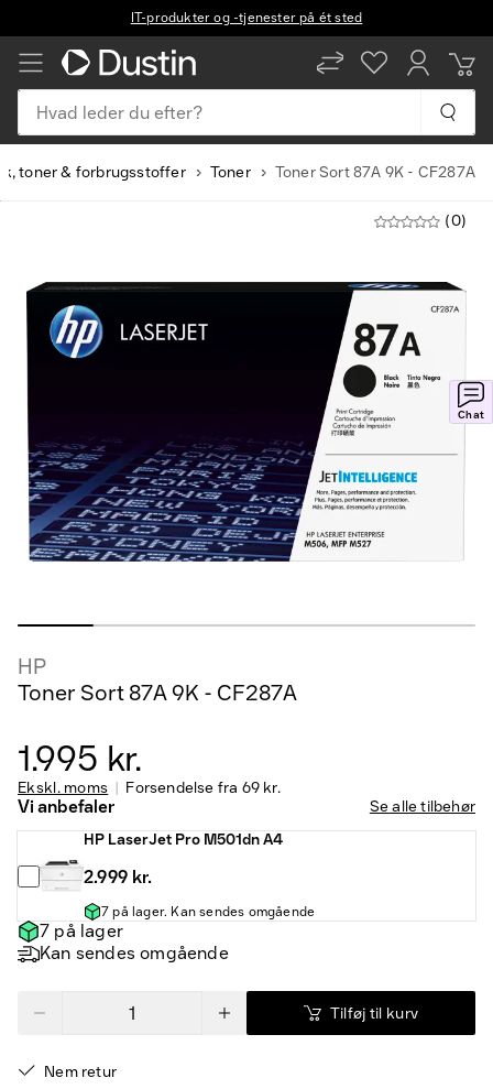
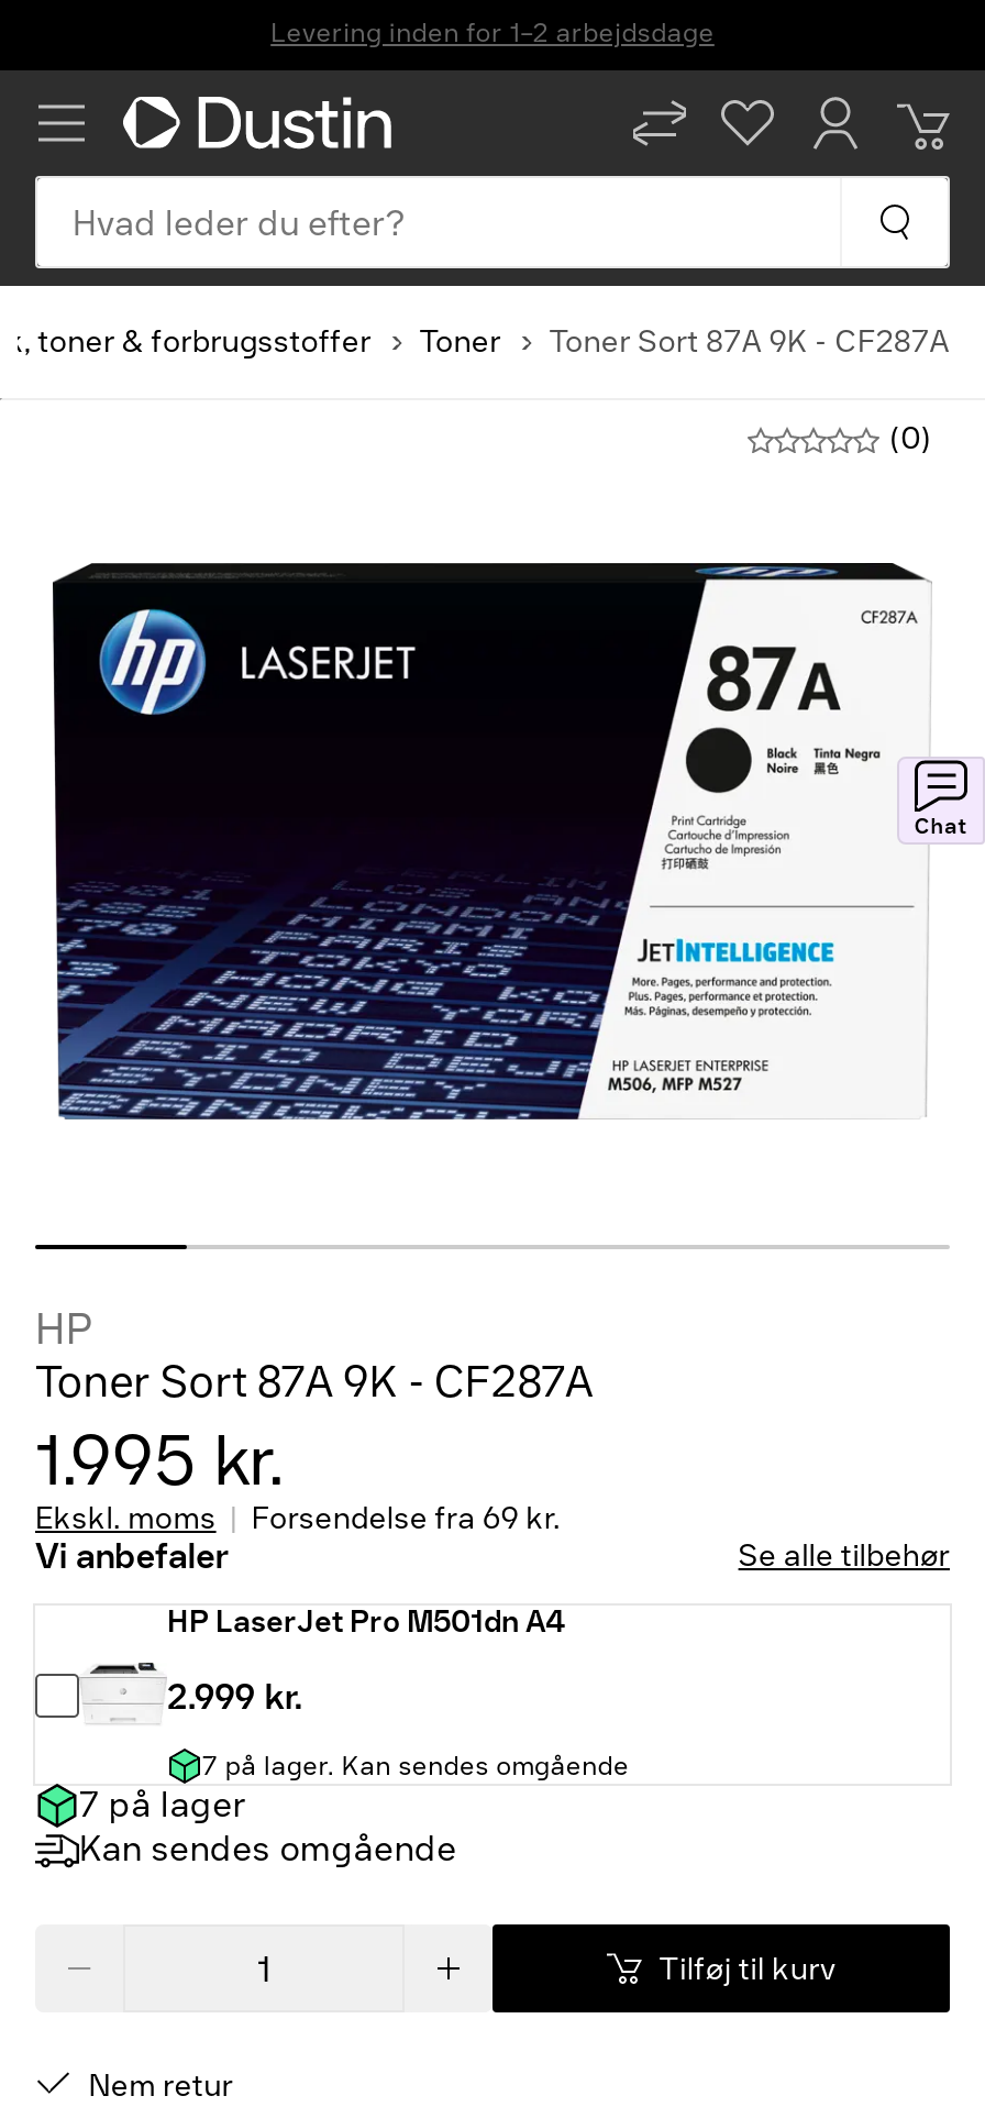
[131,10,362,25] IT-produkter og -tjenester på ét sted -> [271,18,714,48] Levering inden for 1–2 arbejdsdage

